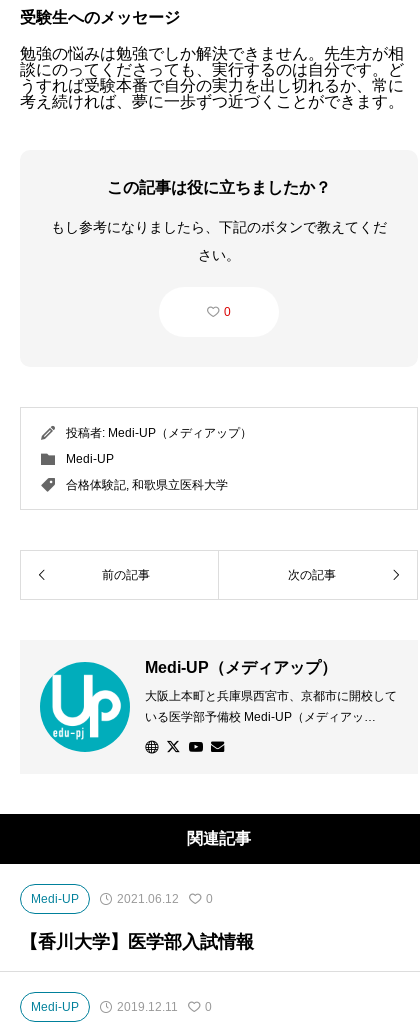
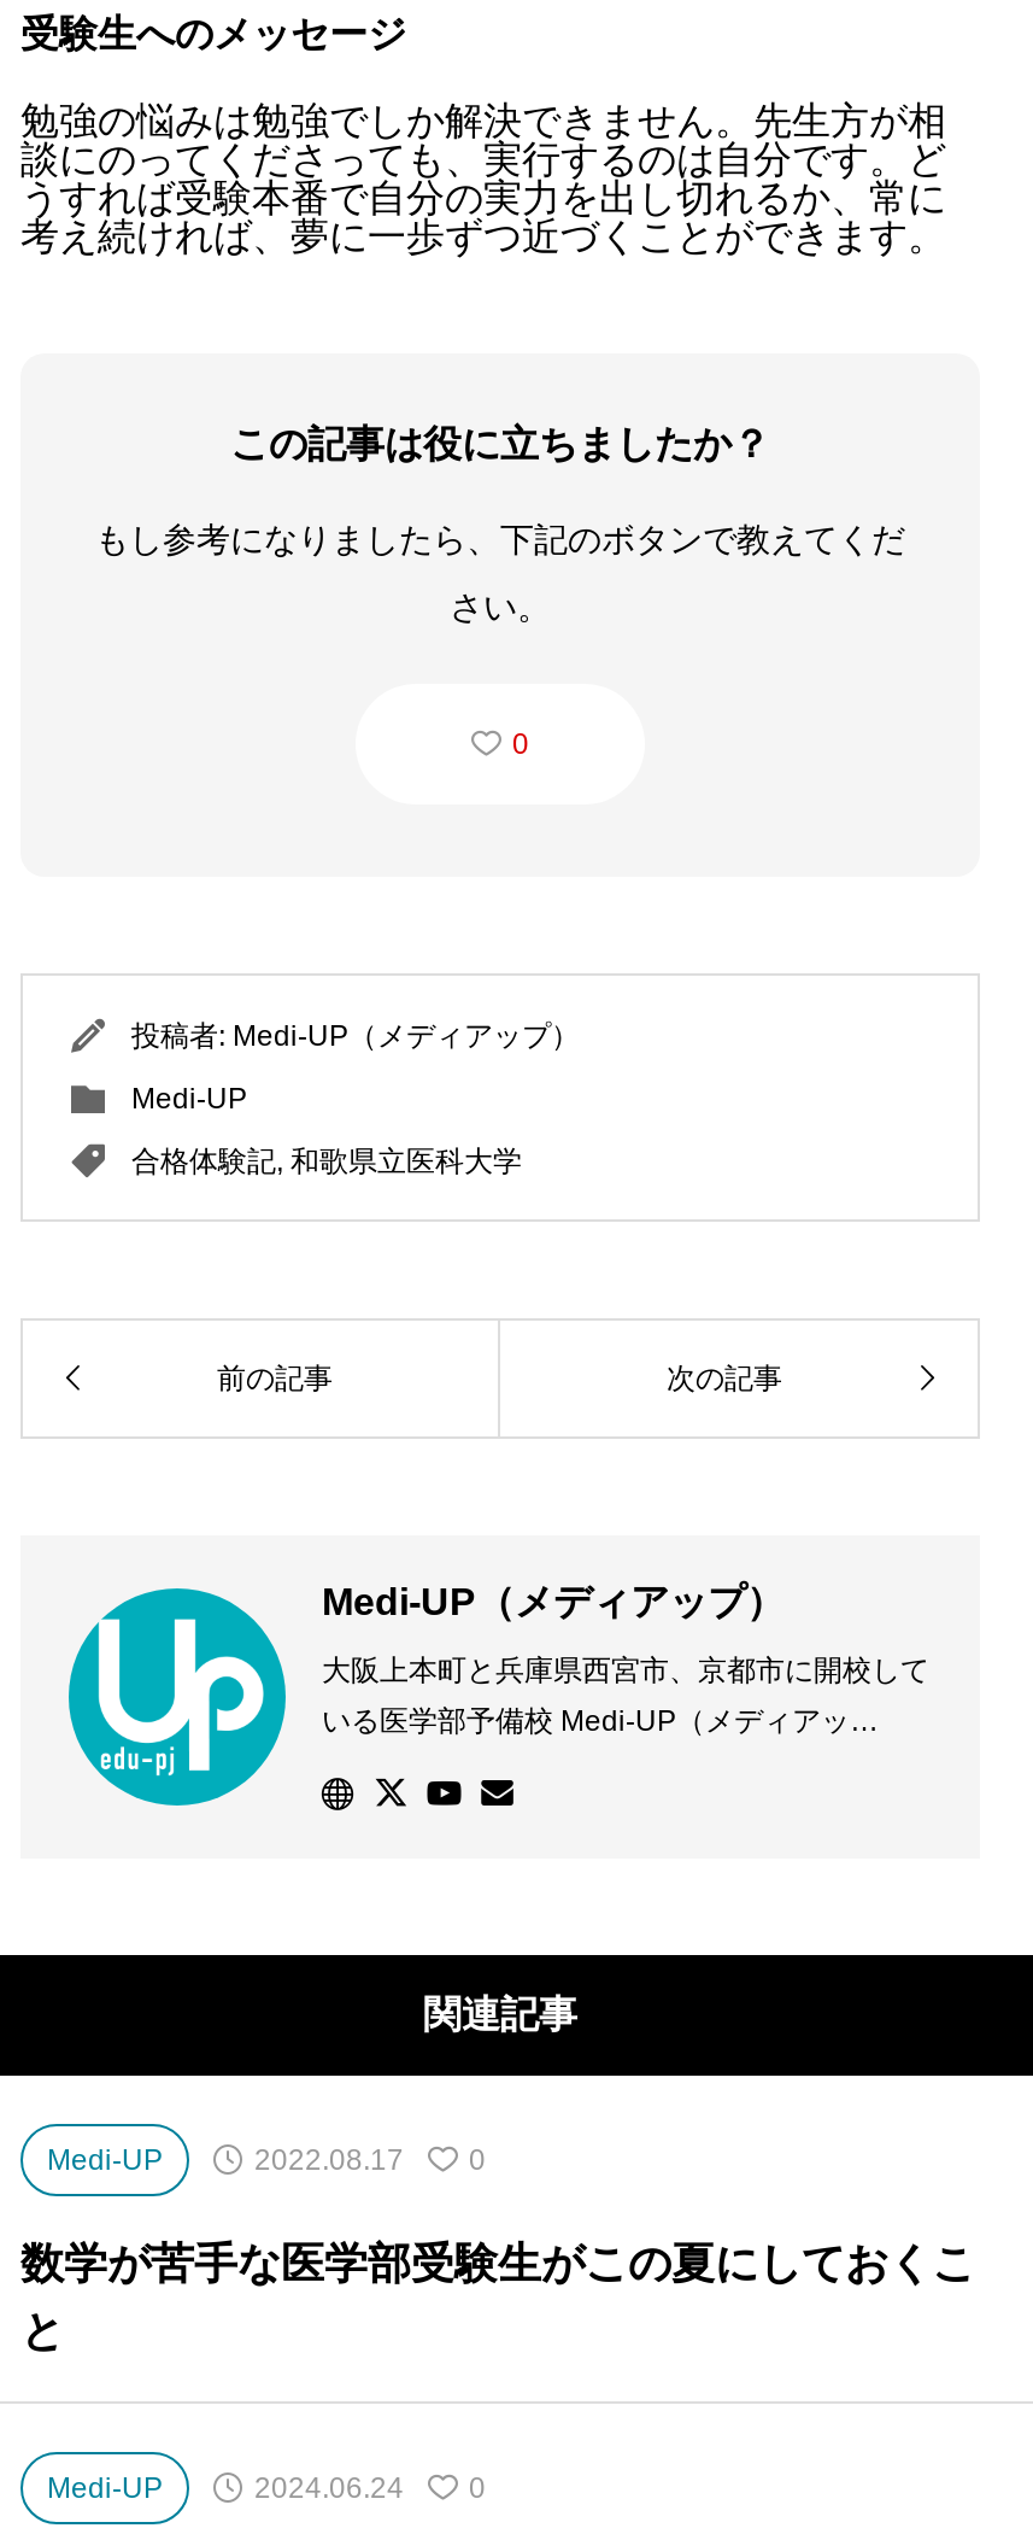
[117,891,213,905] 2021.06.12 0 -> [254,2142,486,2176] 2022.08.17 0
[20,932,254,952] 【香川大学】医学部入試情報 -> [20,2240,975,2356] 数学が苦手な医学部受験生がこの夏にしておくこ | と
[117,1000,212,1014] 2019.12.11 0 -> [254,2471,486,2504] 2024.06.24 0

